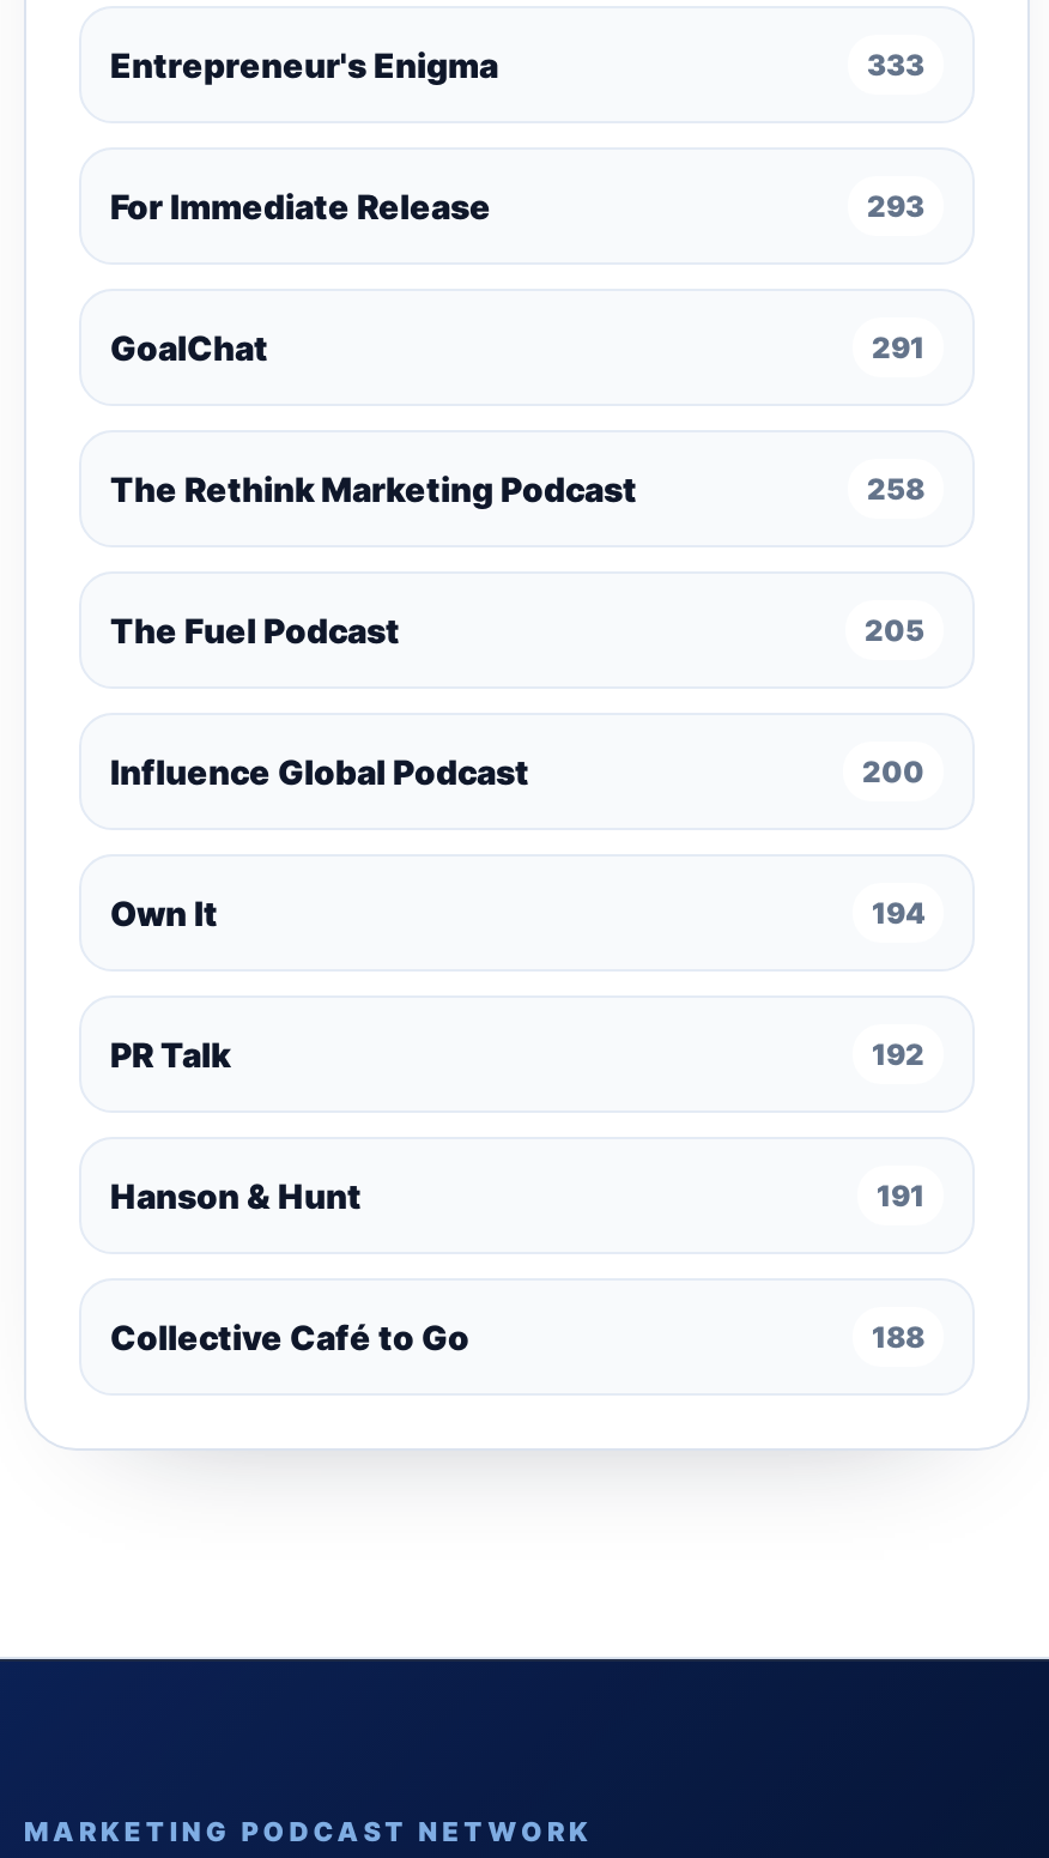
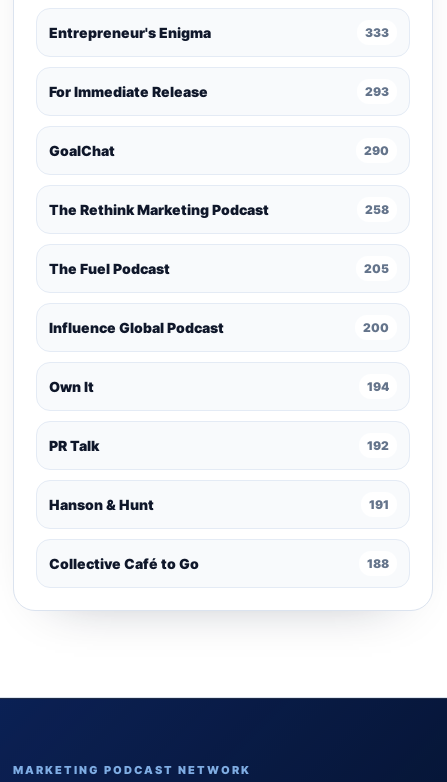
[872,328,924,364] 291 -> [364,143,389,158] 290

